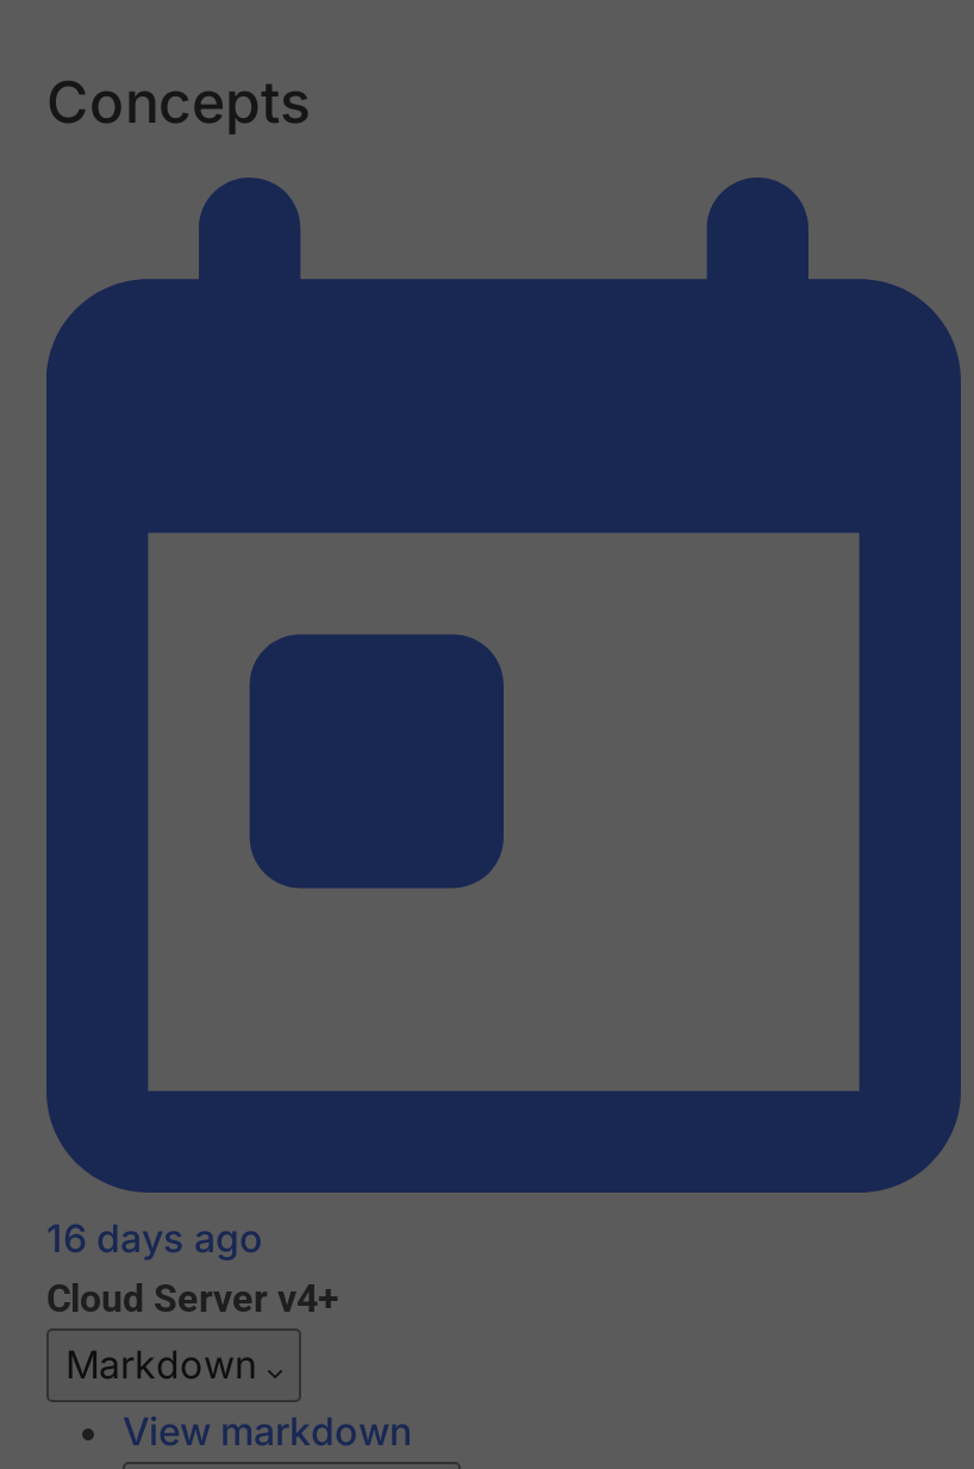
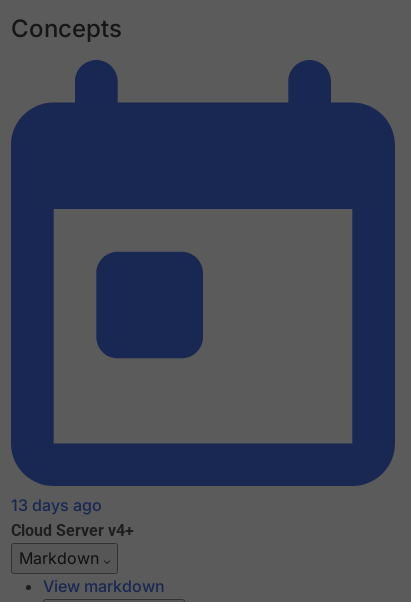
[46,1215,263,1263] 16 days ago -> [11,495,102,515] 13 days ago

